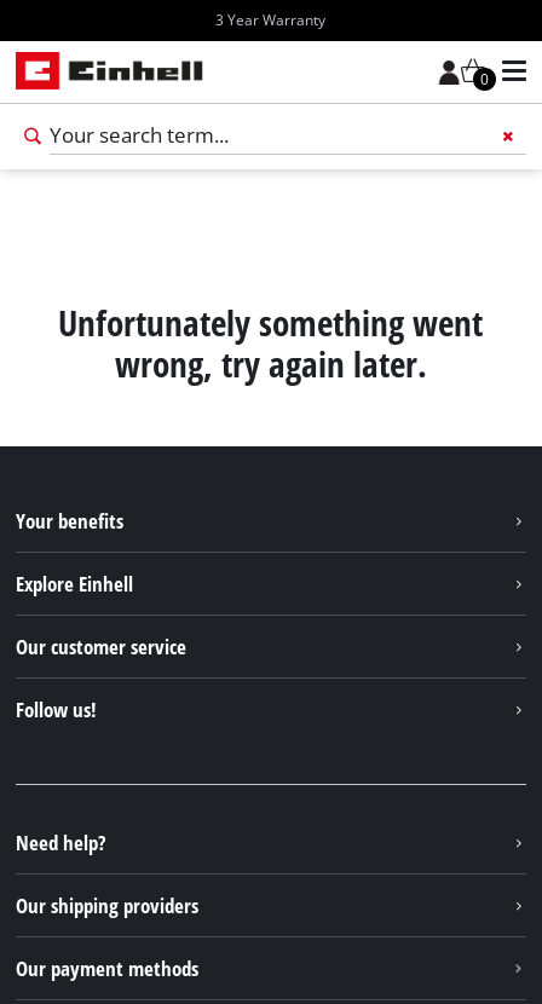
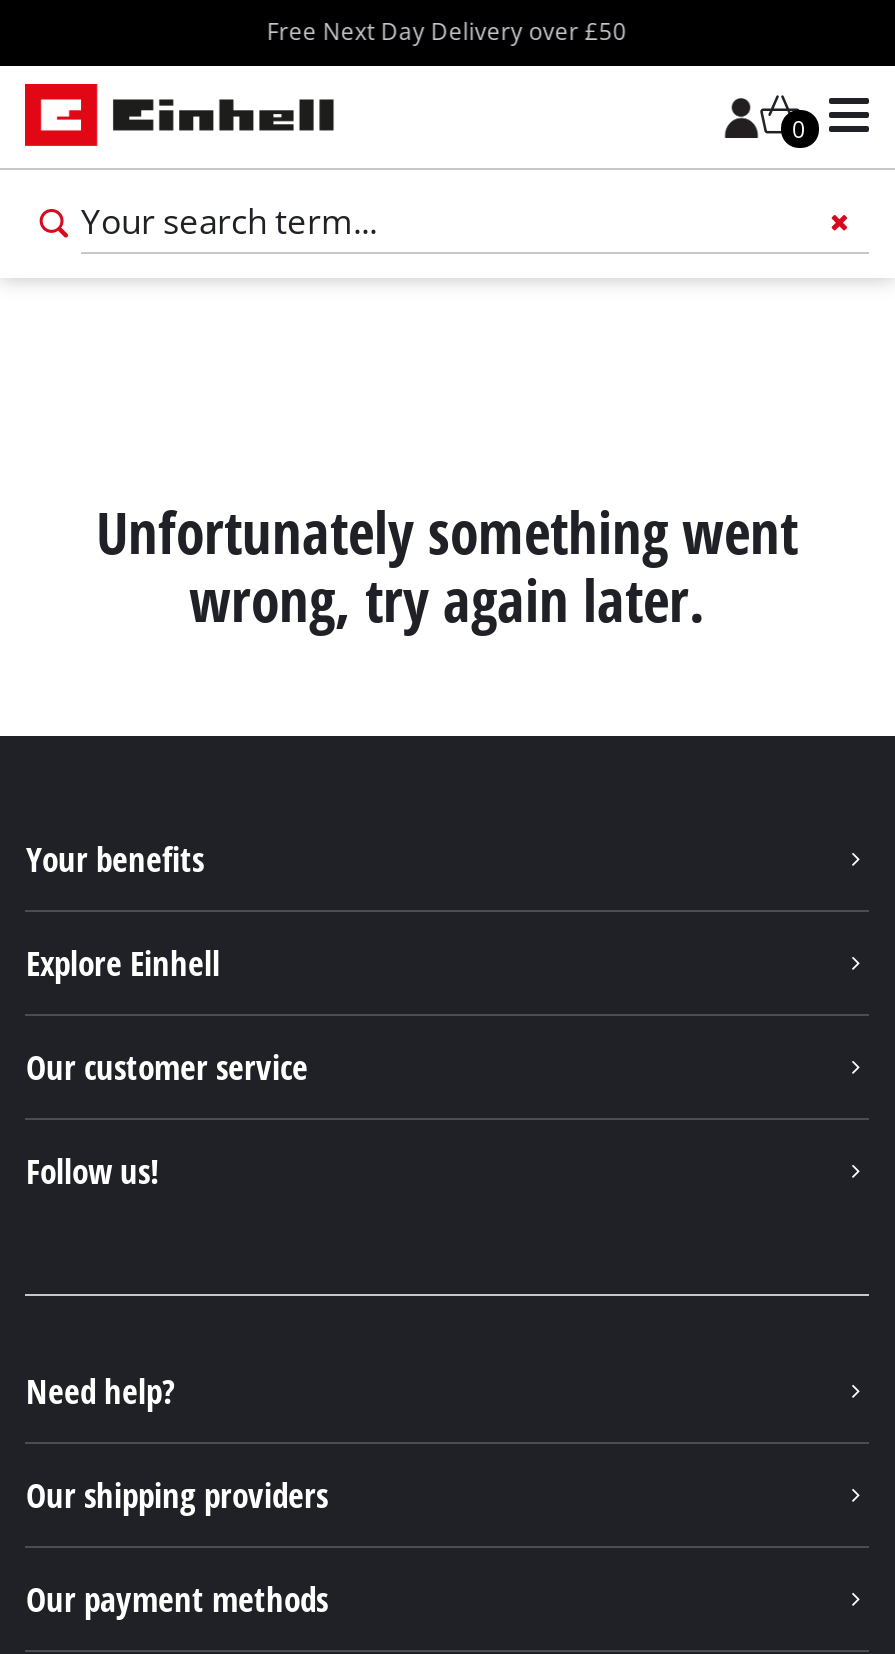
[216,11,326,29] 3 Year Warranty -> [267,16,627,46] Free Next Day Delivery over £50

